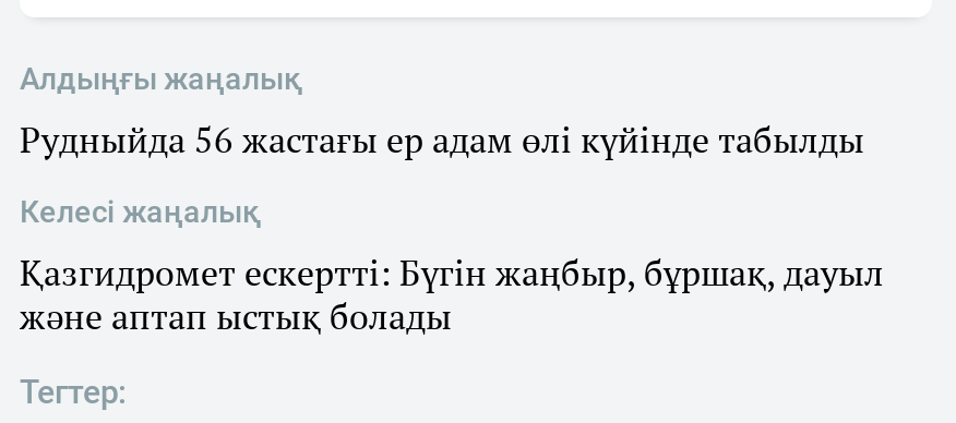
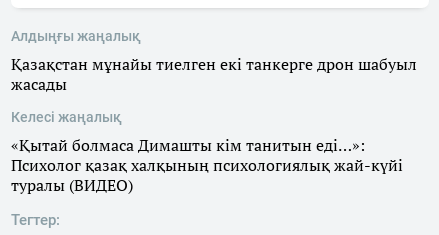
[20,116,864,164] Рудныйда 56 жастағы ер адам өлі күйінде табылды -> [11,53,417,95] Қазақстан мұнайы тиелген екі танкерге дрон шабуыл | жасады
[20,249,884,341] Қазгидромет ескертті: Бүгін жаңбыр, бұршақ, дауыл | және аптап ыстық болады -> [11,134,403,196] «Қытай болмаса Димашты кім танитын еді…»: | Психолог қазақ халқының психологиялық жай-күйі | туралы (ВИДЕО)

